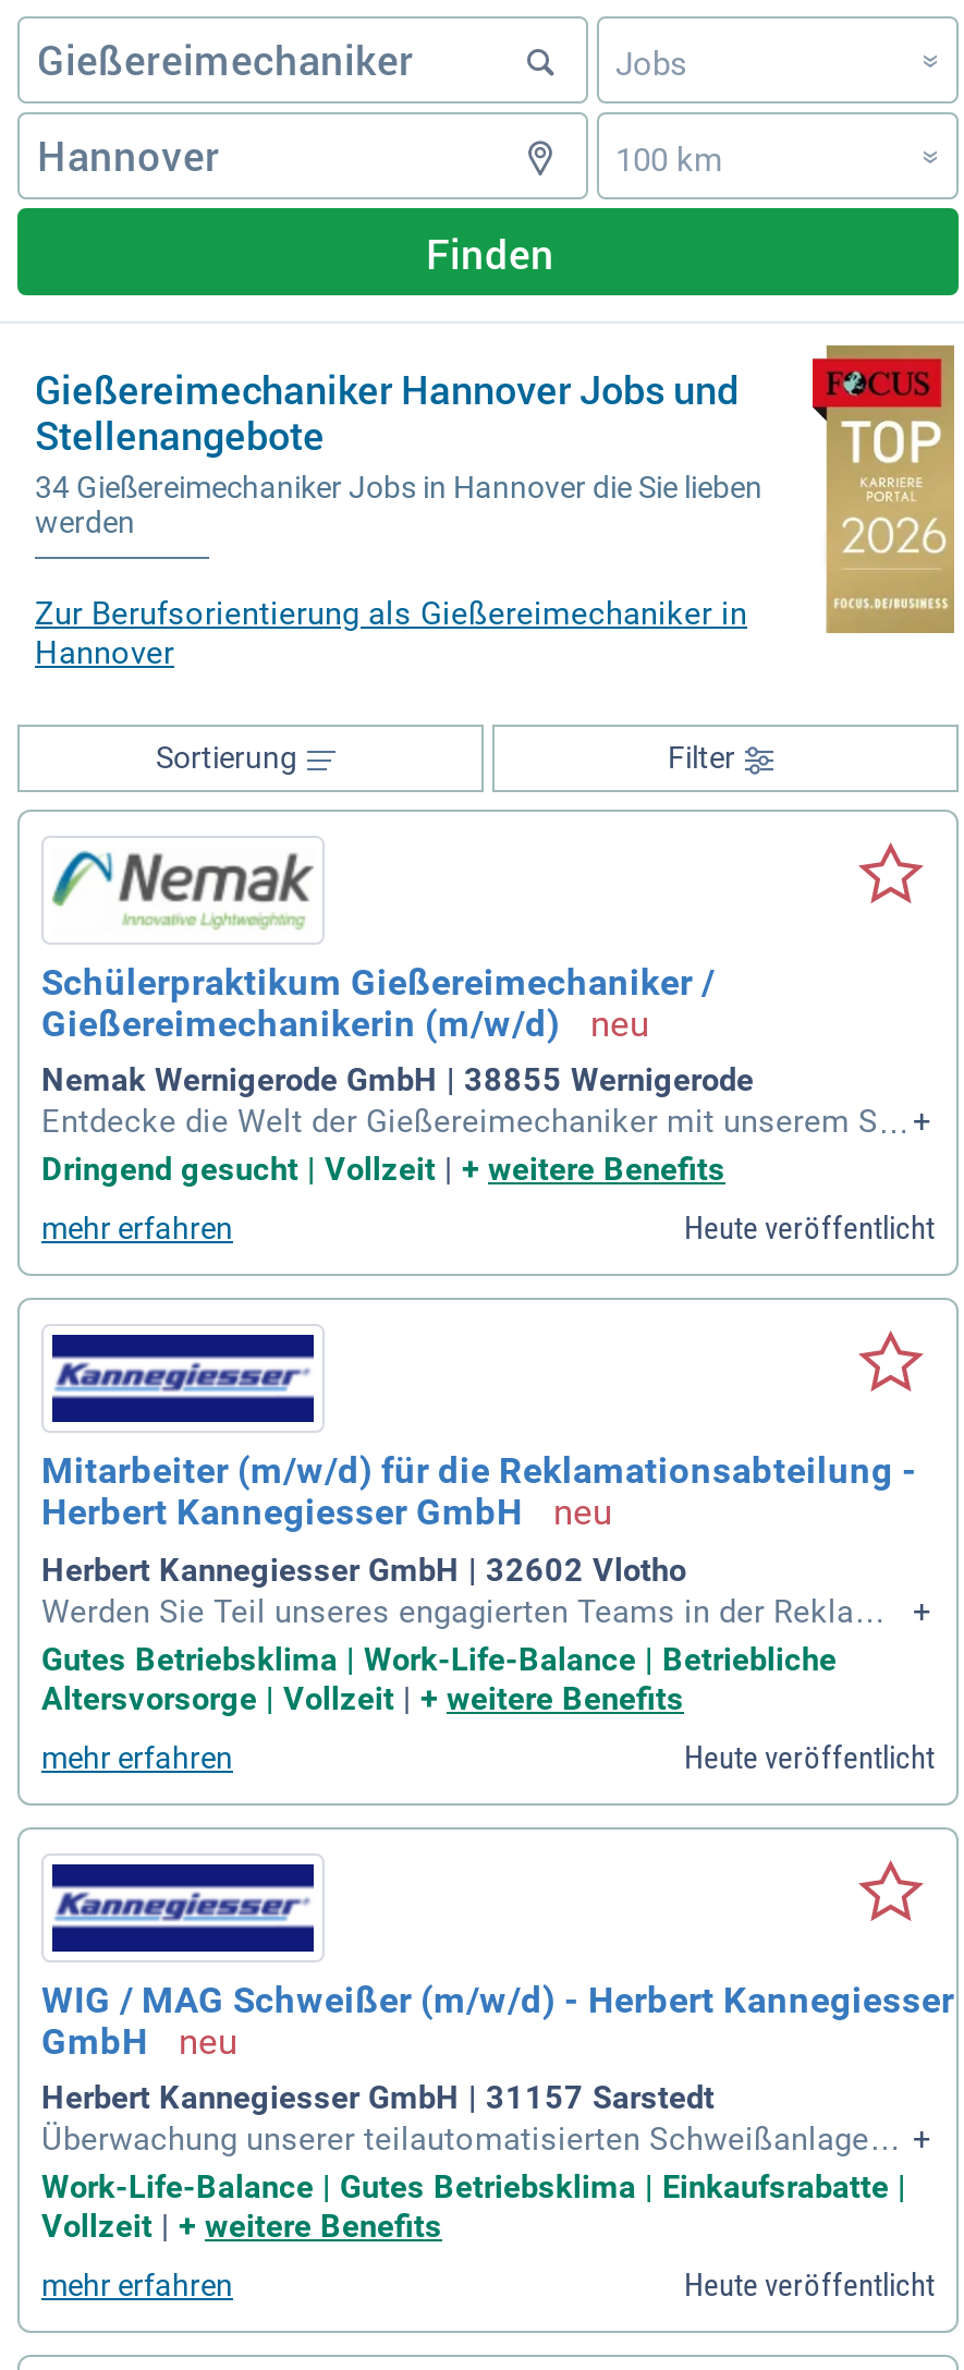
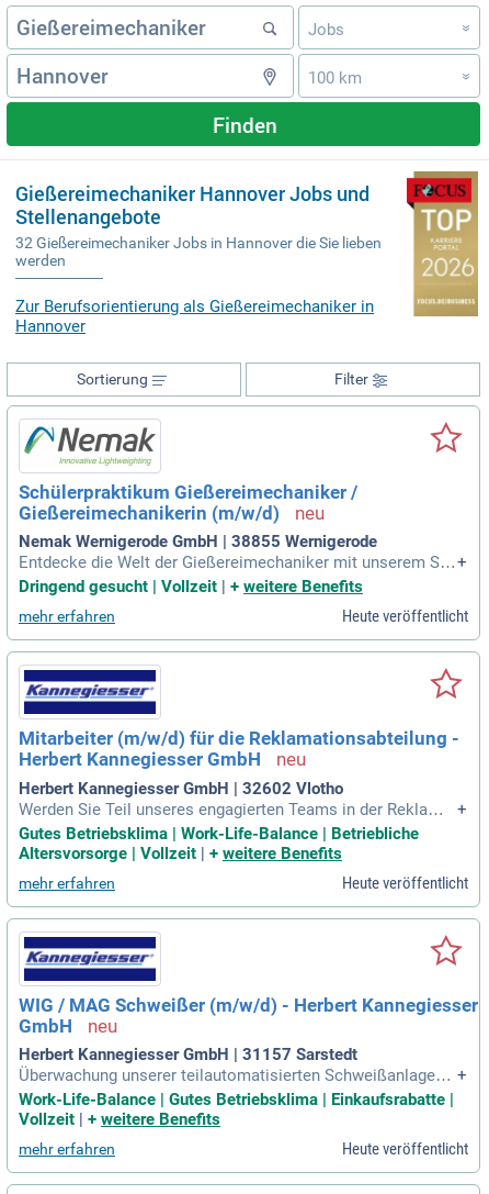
[35,470,762,505] 34 Gießereimechaniker Jobs in Hannover die Sie lieben -> [15,234,382,252] 32 Gießereimechaniker Jobs in Hannover die Sie lieben

